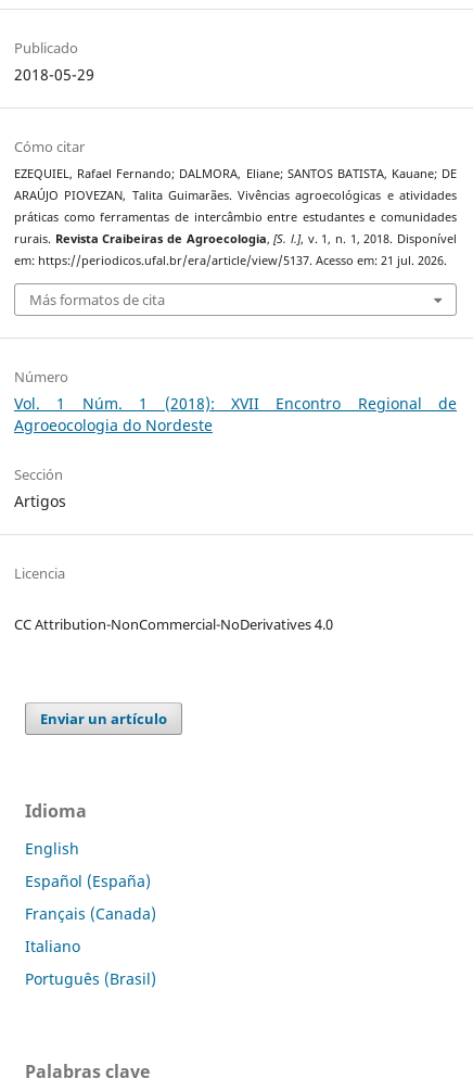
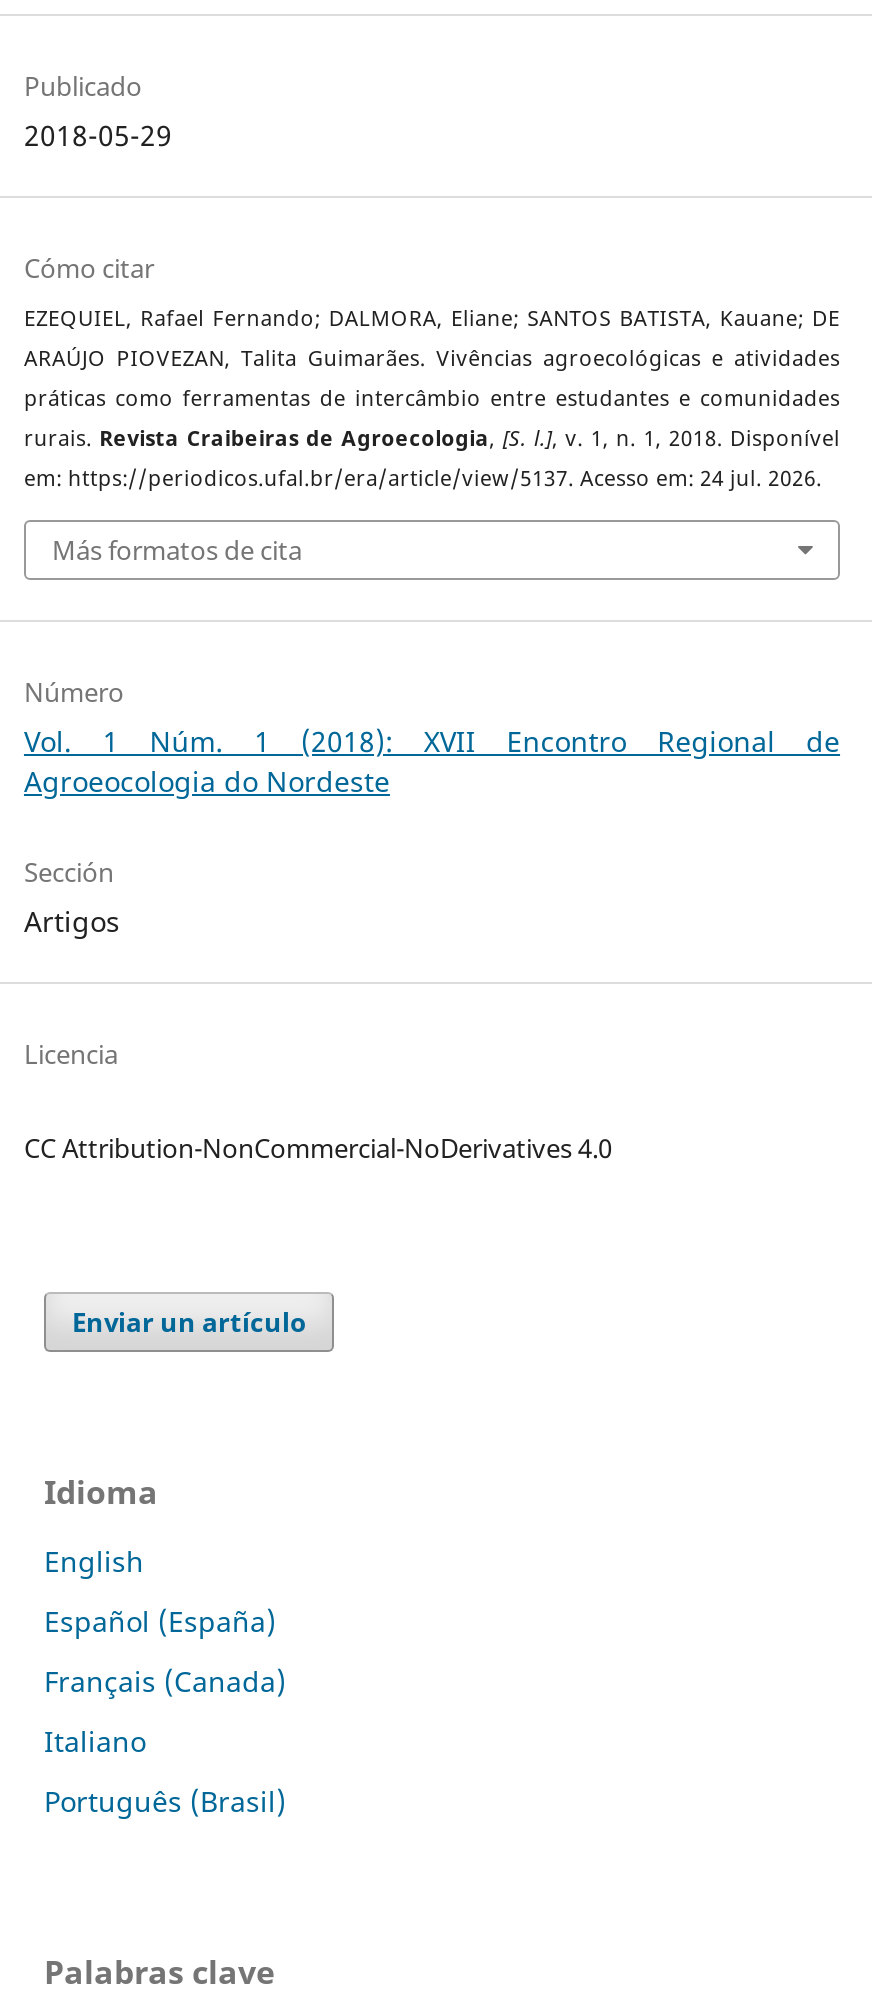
[14,253,447,269] em: https://periodicos.ufal.br/era/article/view/5137. Acesso em: 21 jul. 2026. -> [24,465,822,493] em: https://periodicos.ufal.br/era/article/view/5137. Acesso em: 24 jul. 2026.

